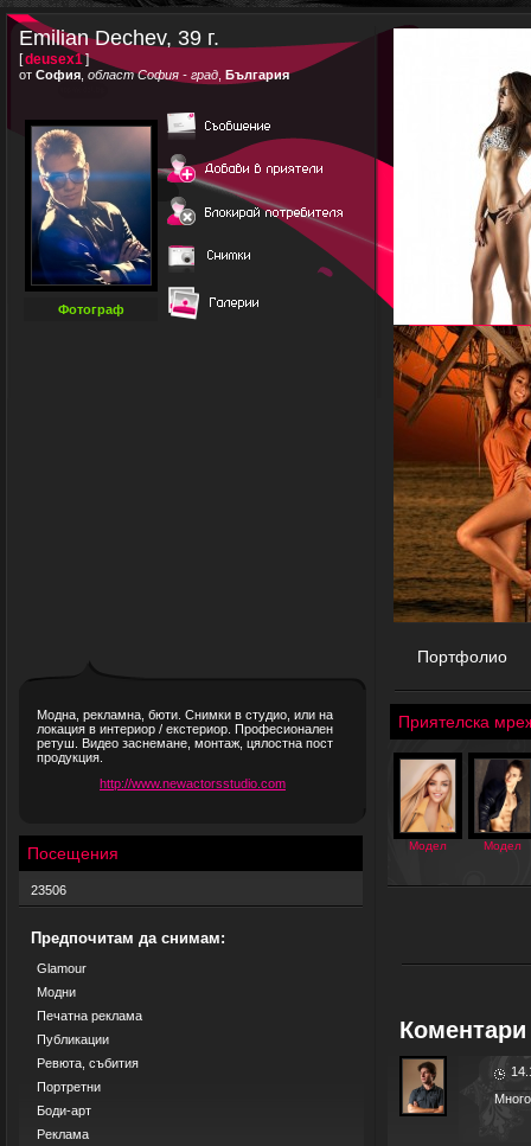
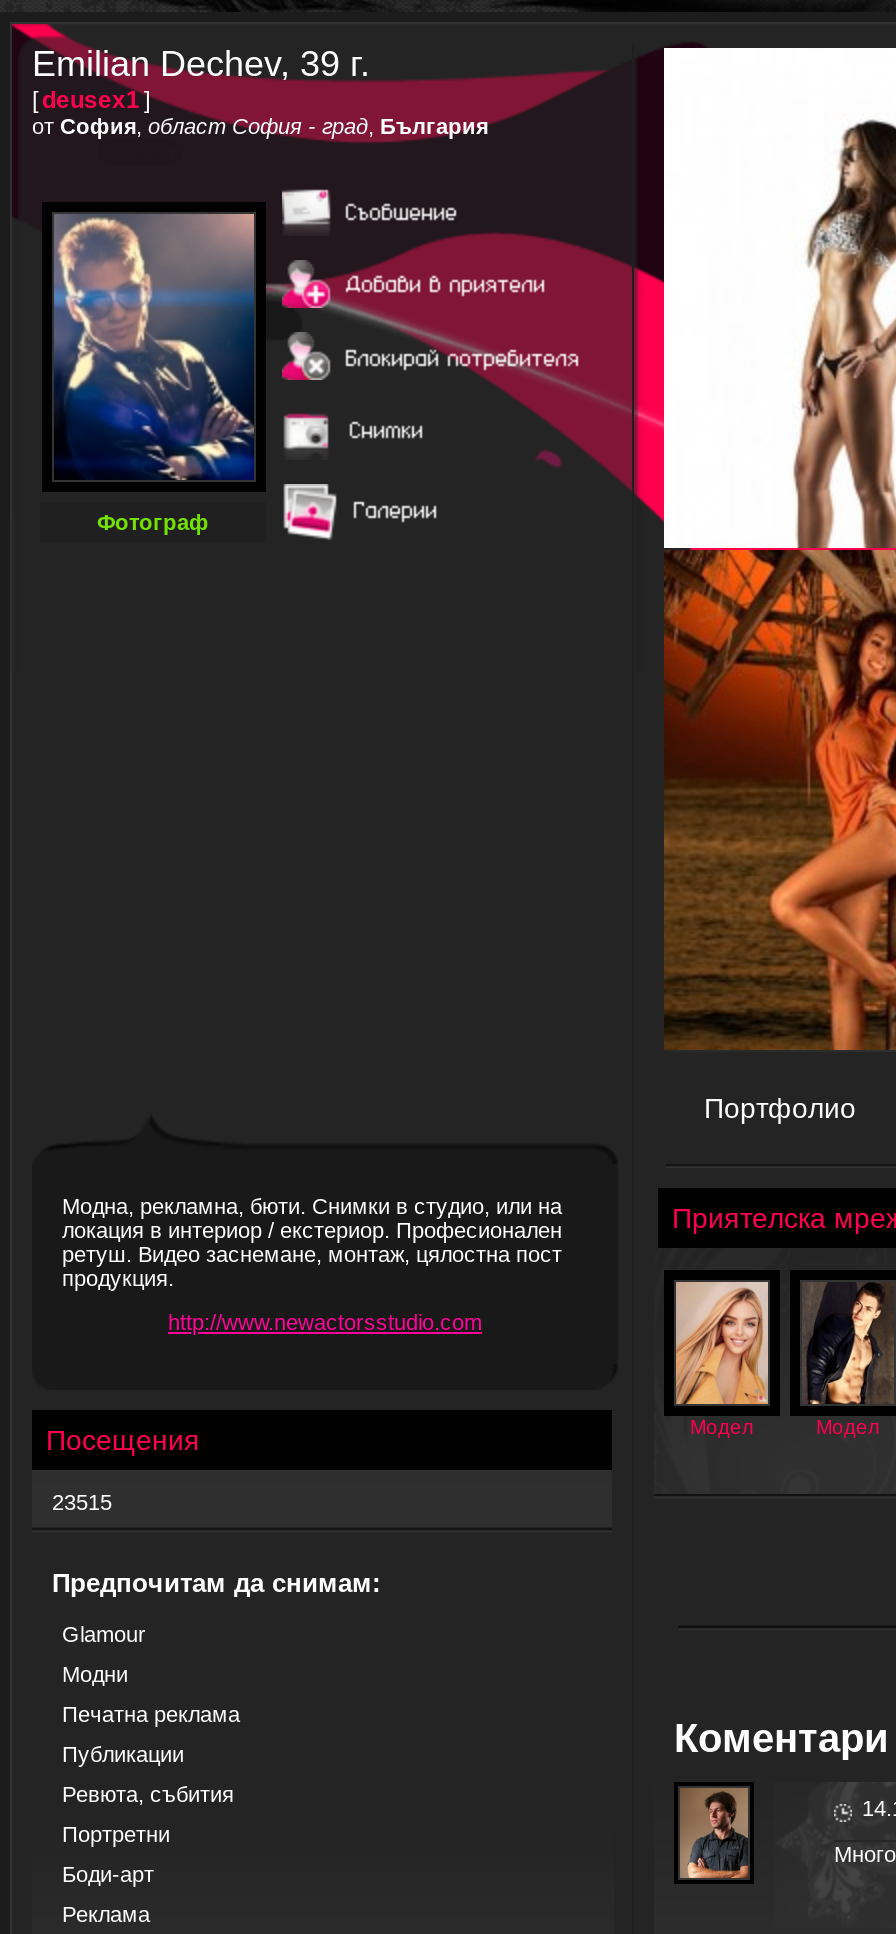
[31,883,66,897] 23506 -> [52,1490,112,1514] 23515

